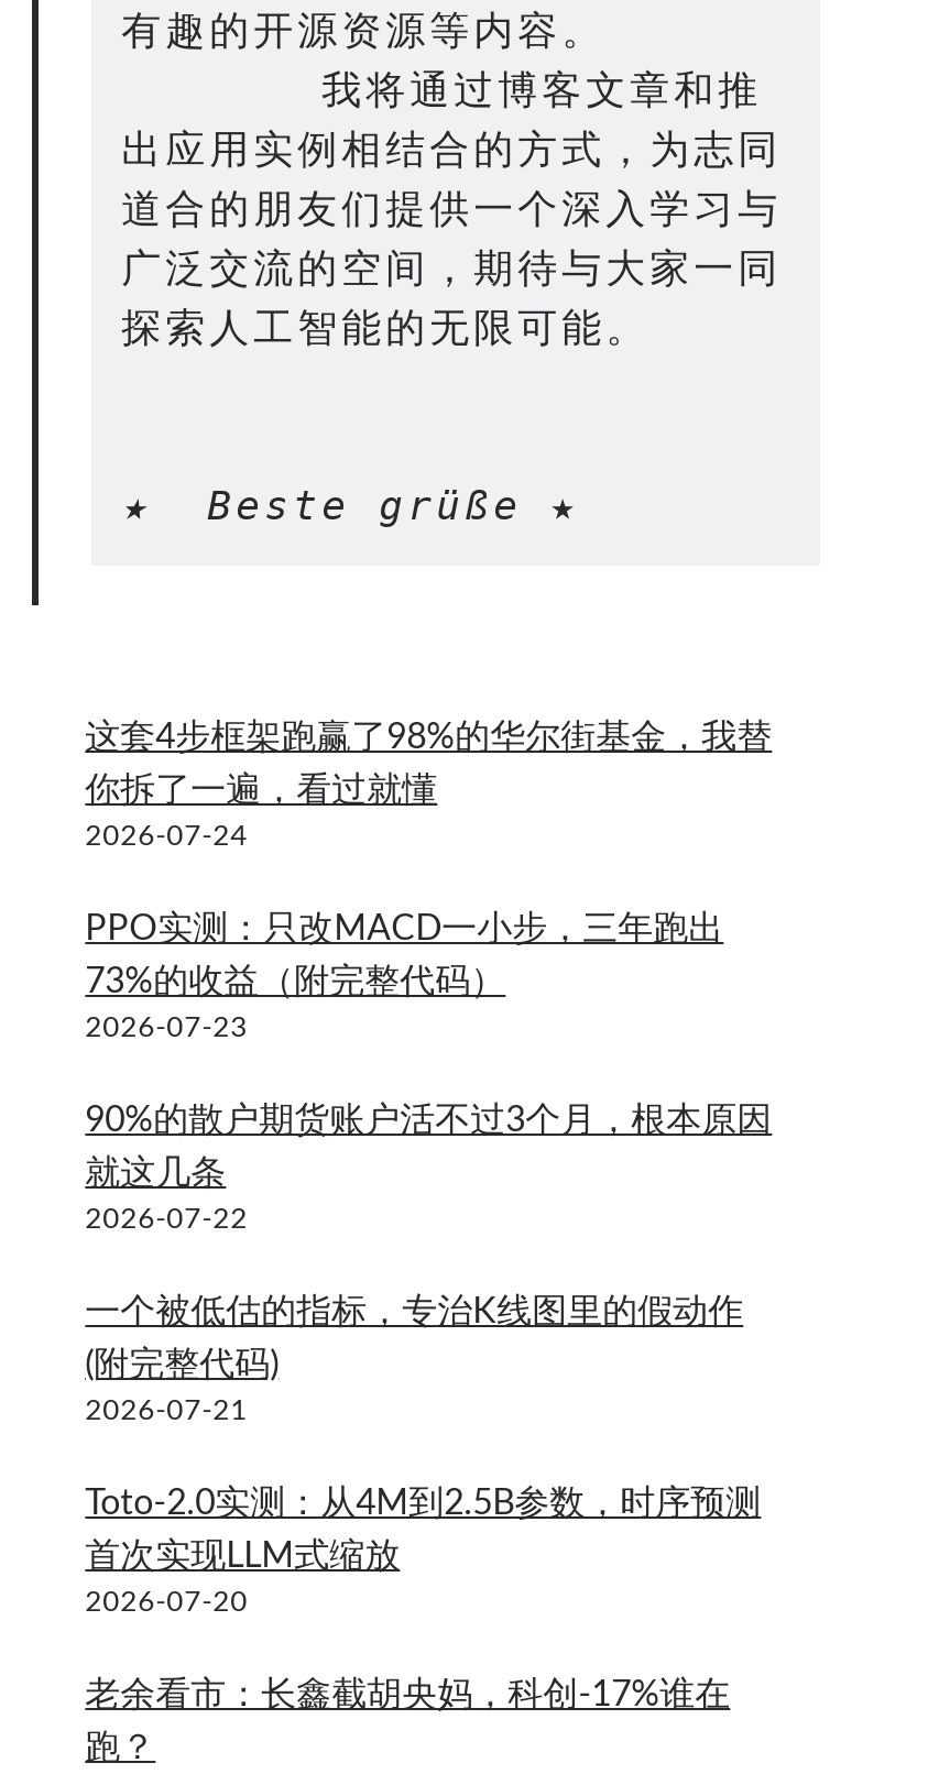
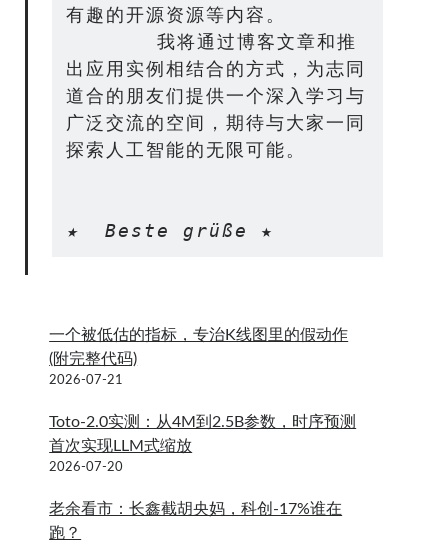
[85,720,772,1235] 这套4步框架跑赢了98%的华尔街基金，我替 | 你拆了一遍，看过就懂 | 2026-07-24 | PPO实测：只改MACD一小步，三年跑出 | 73%的收益（附完整代码） | 2026-07-23 | 90%的散户期货账户活不过3个月，根本原因 | 就这几条 | 2026-07-22 -> none

